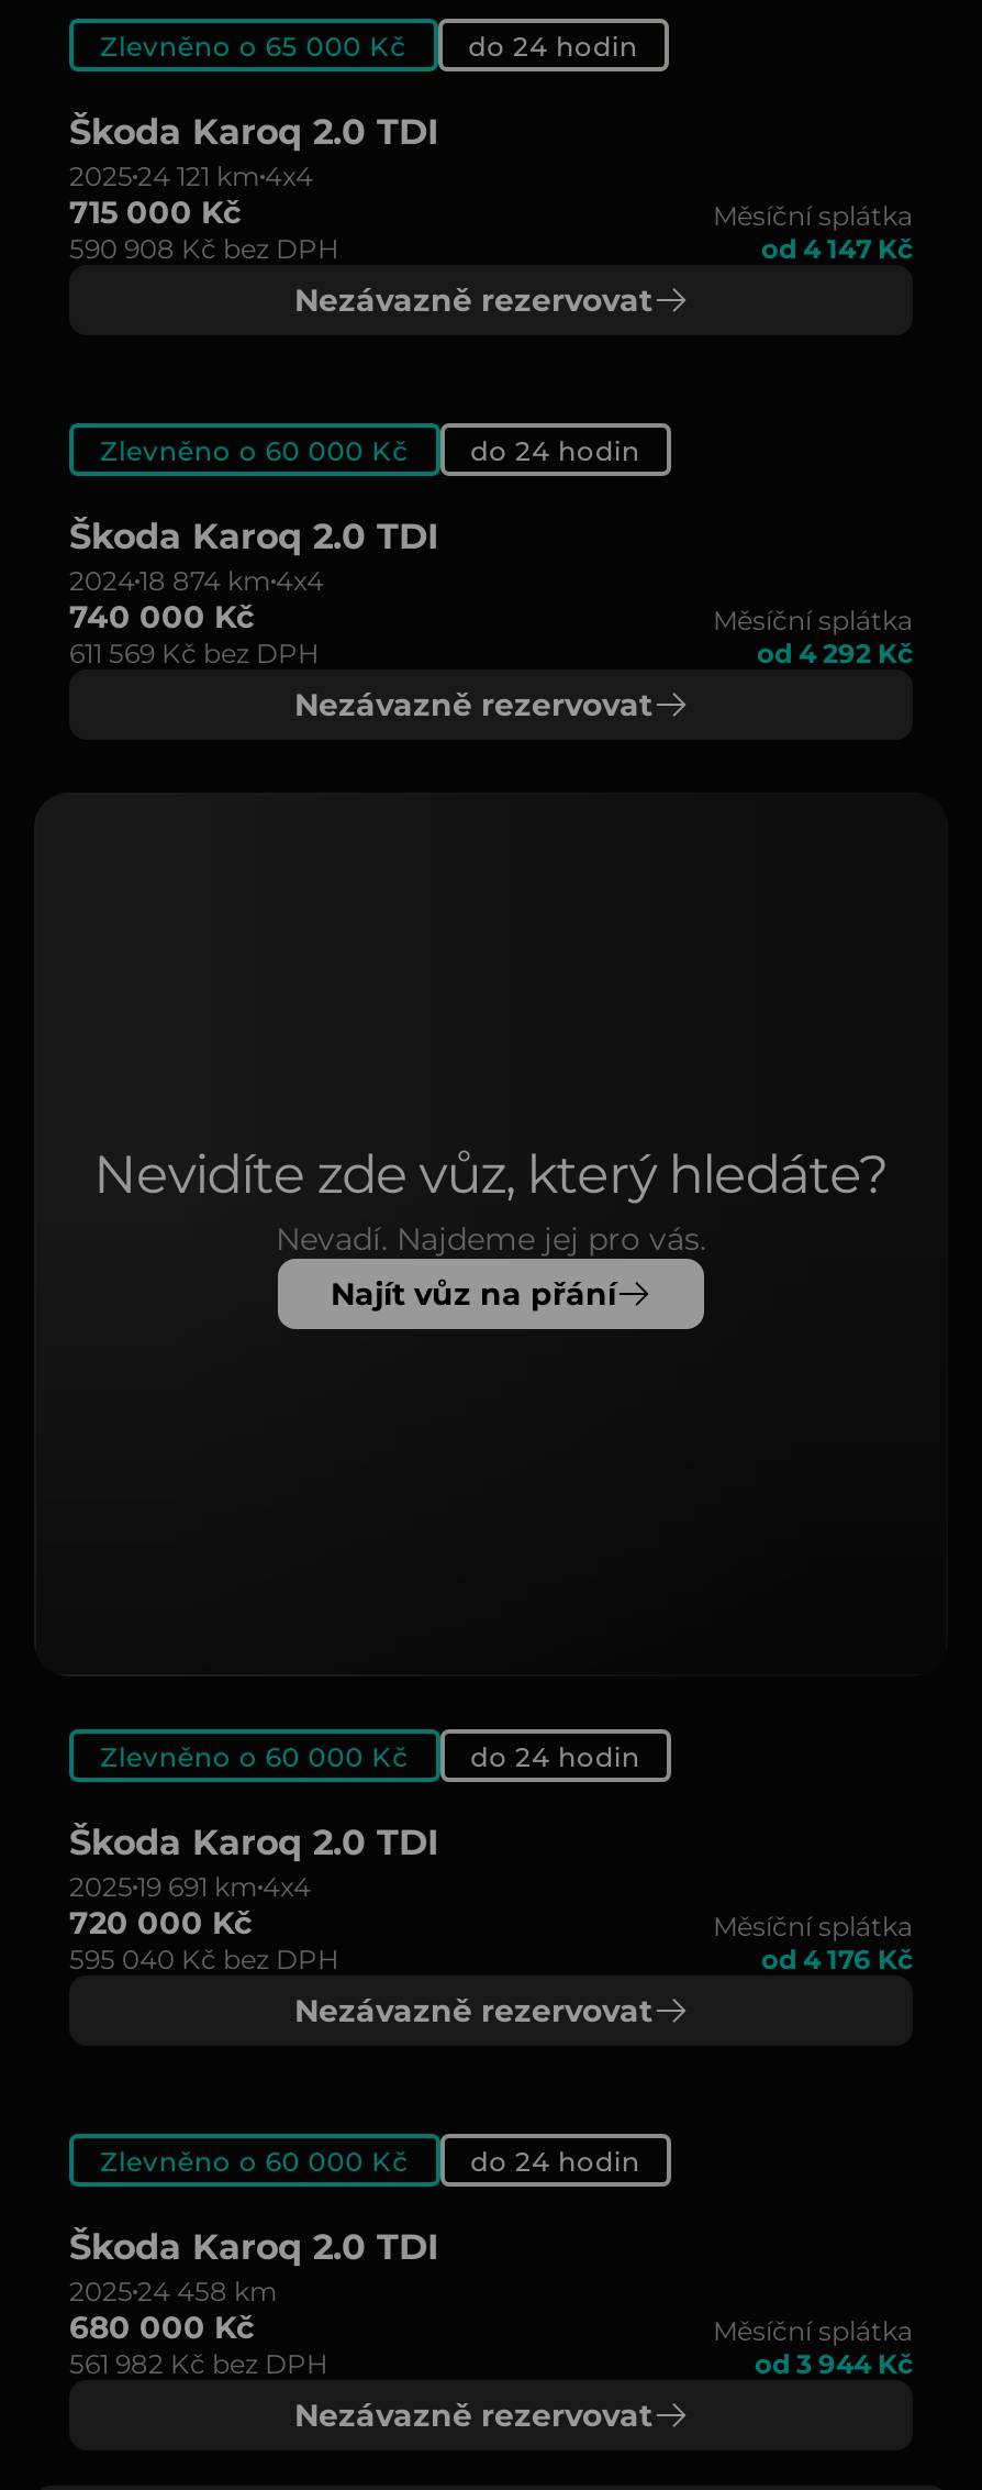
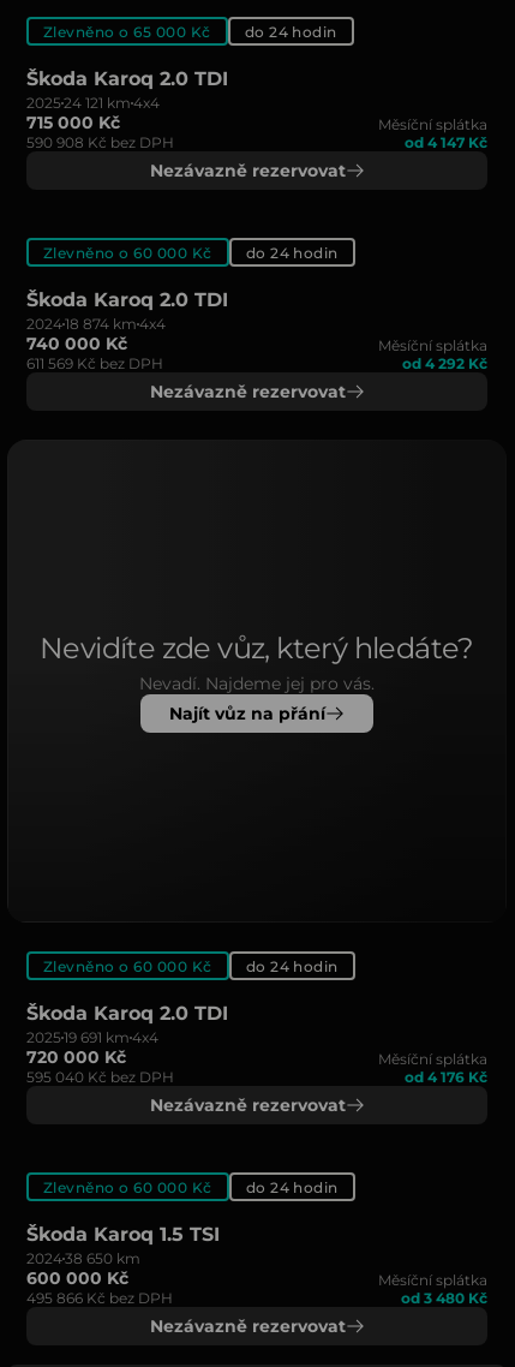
[69,2226,438,2268] Škoda Karoq 2.0 TDI -> [26,1223,220,1246] Škoda Karoq 1.5 TSI
[69,2275,278,2308] 2025 24 458 km -> [26,1249,140,1267] 2024 38 650 km
[69,2308,254,2347] 680 000 Kč -> [26,1267,128,1289] 600 000 Kč
[69,2347,328,2380] 561 982 Kč bez DPH -> [26,1289,173,1307] 495 866 Kč bez DPH
[755,2347,913,2380] od 3 944 Kč -> [401,1289,487,1307] od 3 480 Kč

